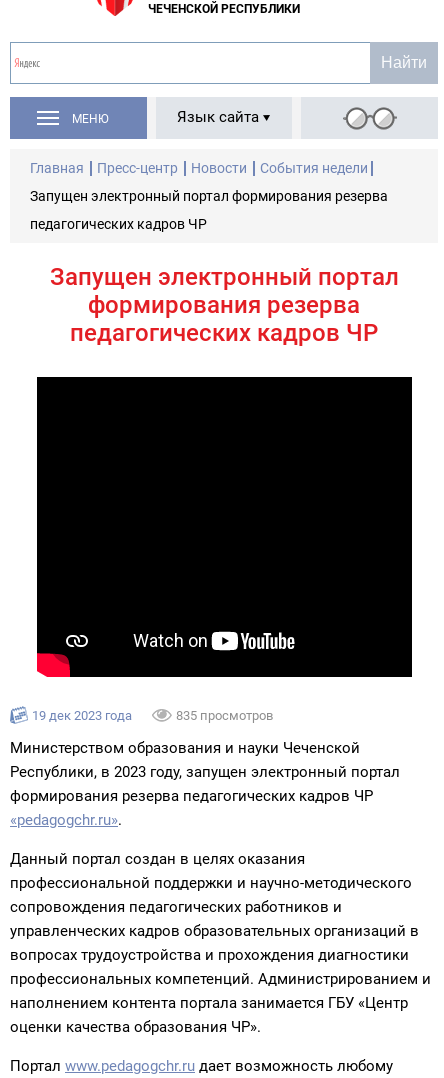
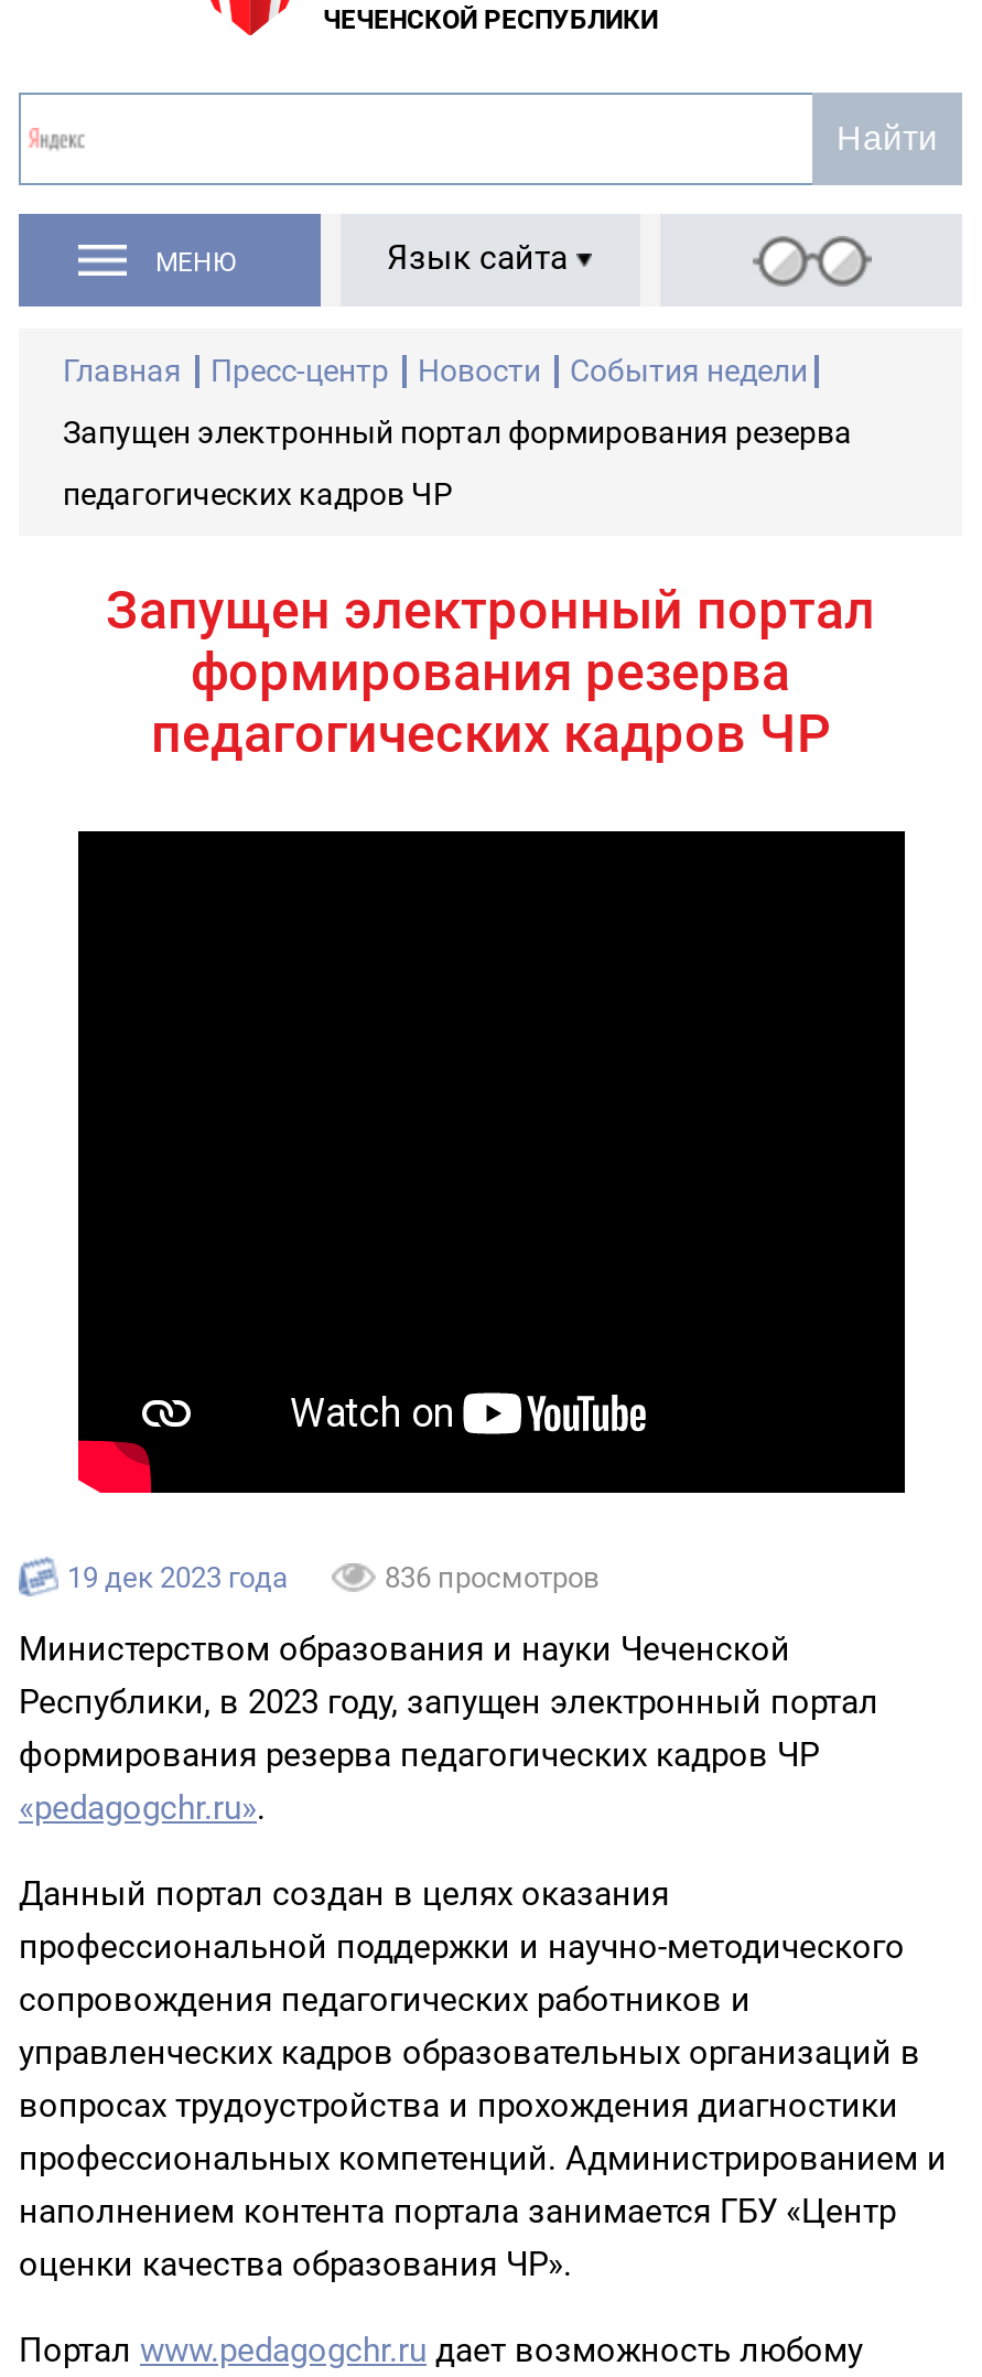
[176,708,273,723] 835 просмотров -> [385,1561,598,1594] 836 просмотров

